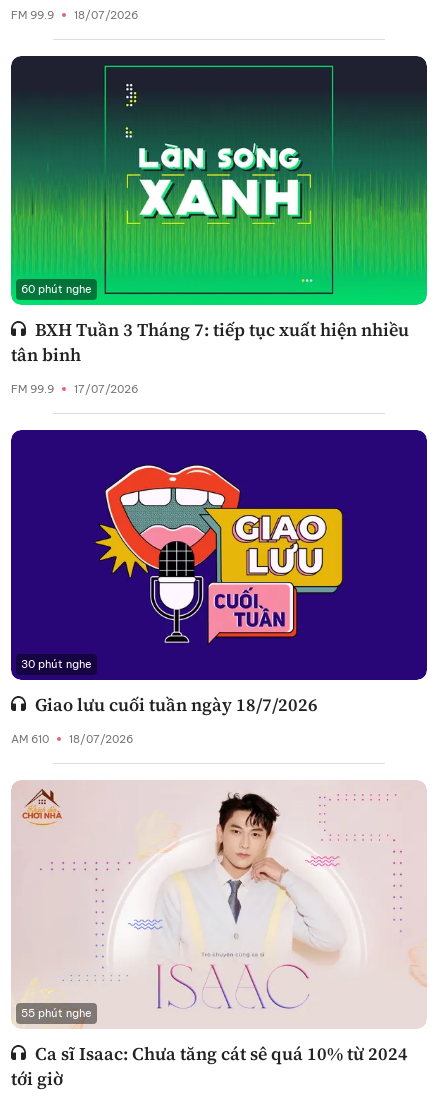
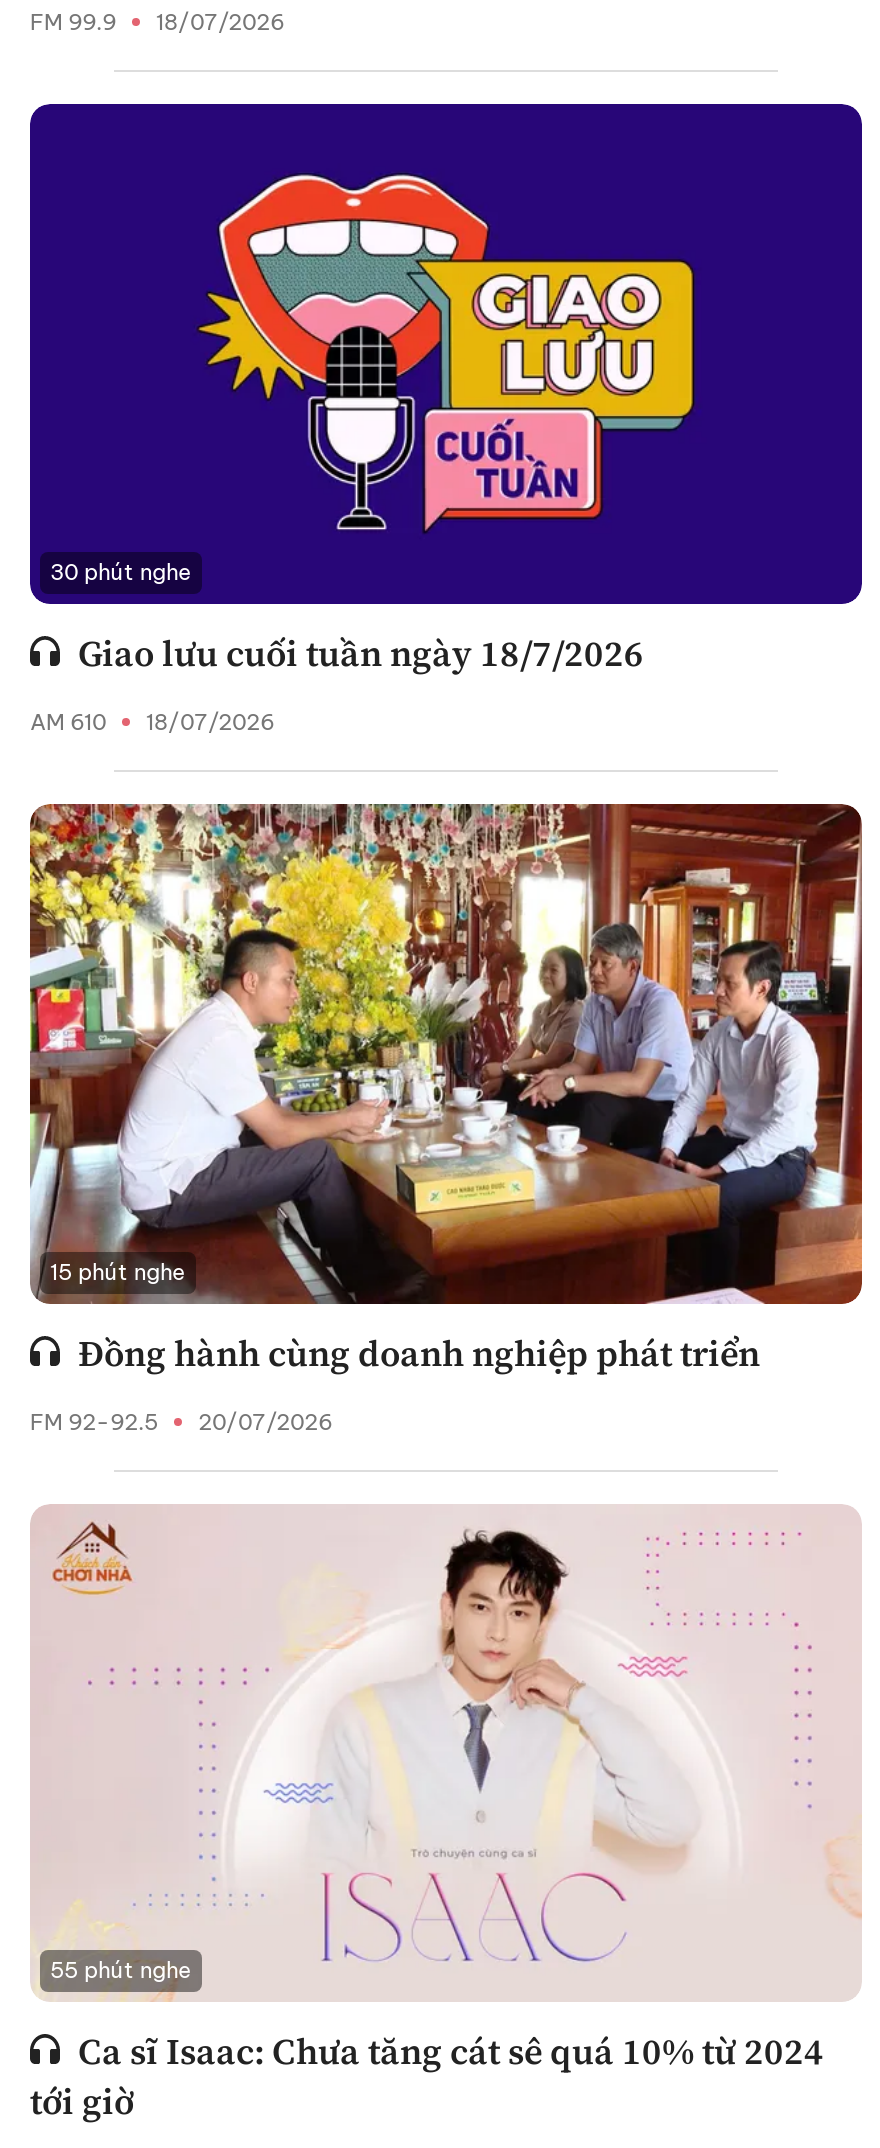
[10,56,428,396] [image] | 60 phút nghe | BXH Tuần 3 Tháng 7: tiếp tục xuất hiện nhiều | tân binh | FM 99.9 | 17/07/2026 -> none
moved [11,465,340,746] -> [30,174,688,737]: [image] | 30 phút nghe | Giao lưu cuối tuần ngày 18/7/2026 | AM 610 | 18/07/2026
none -> [28,802,864,1436] [image] | 15 phút nghe | Đồng hành cùng doanh nghiệp phát triển | FM 92-92.5 | 20/07/2026

